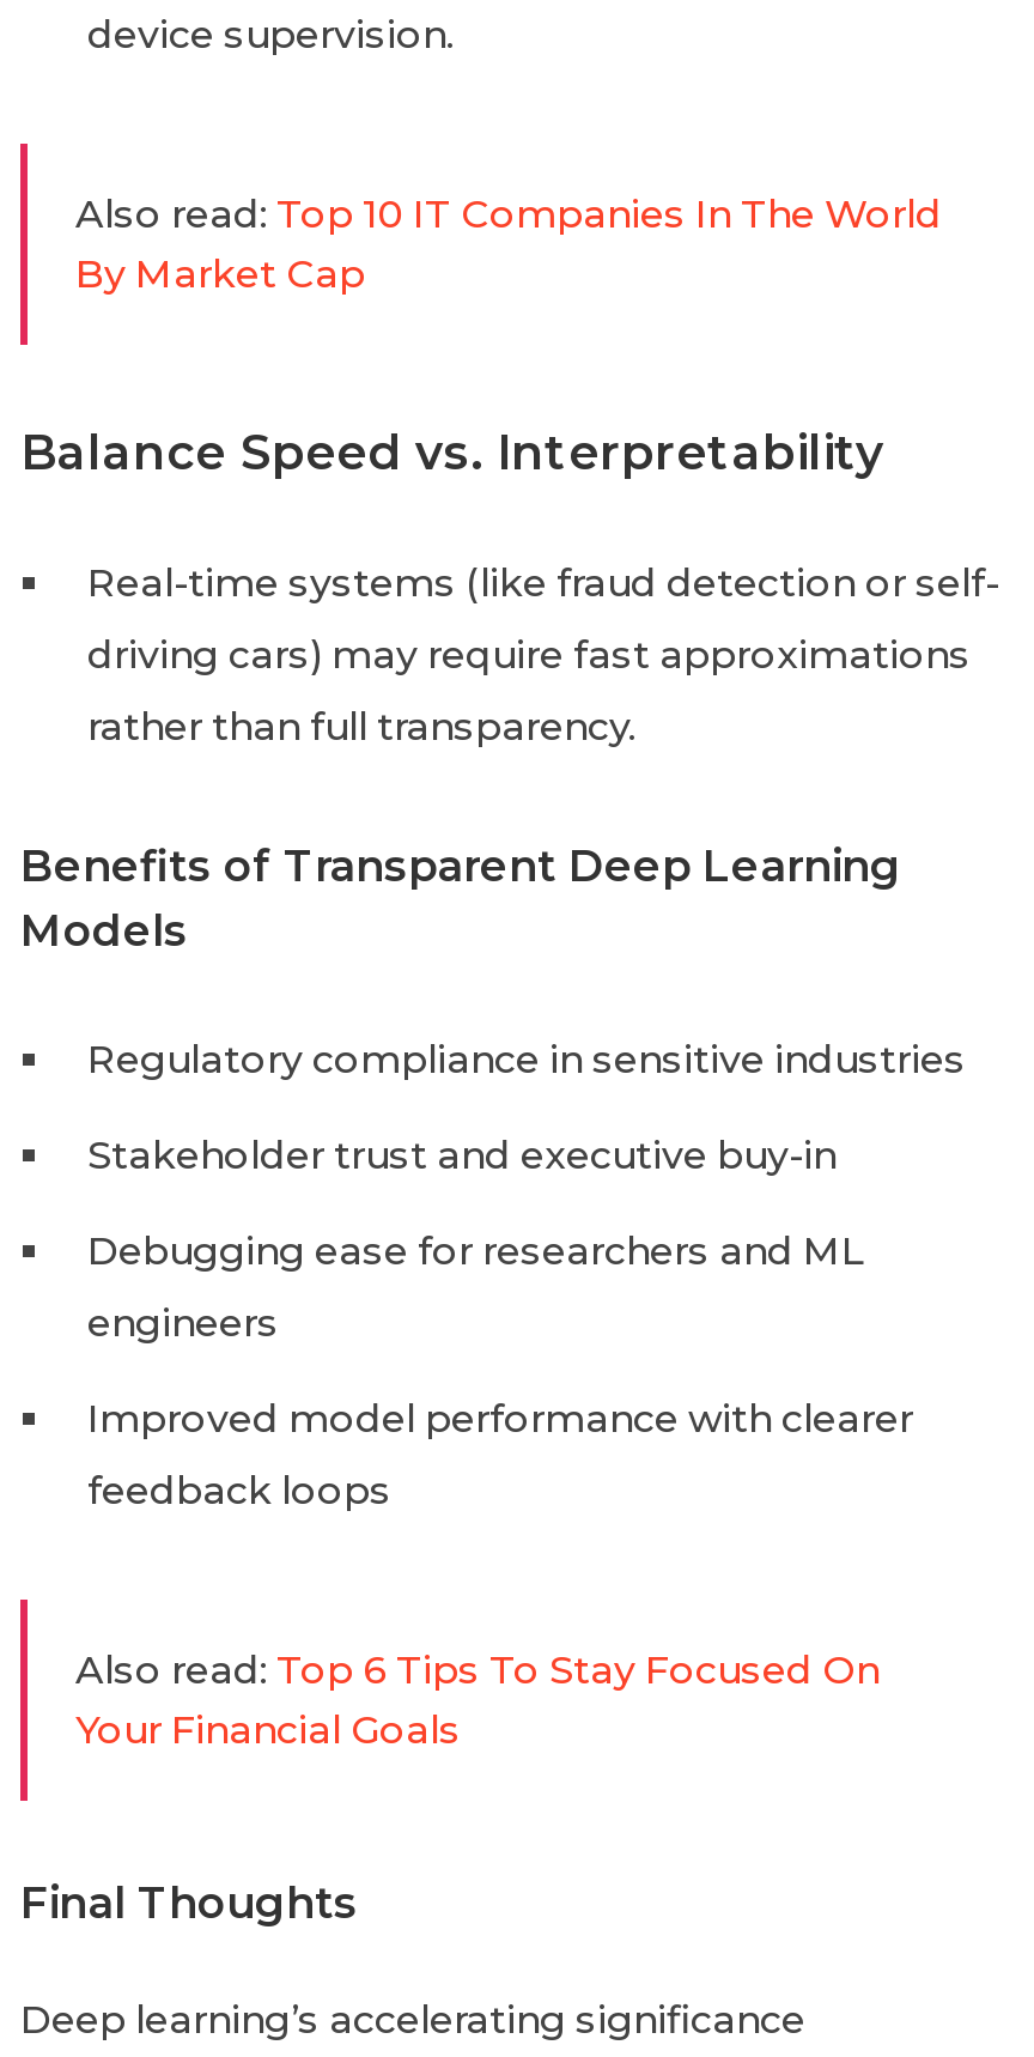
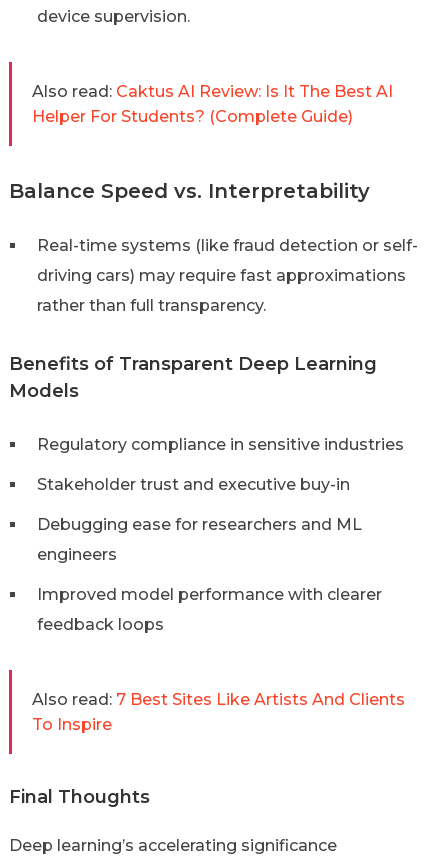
[75,191,942,297] Also read: Top 10 IT Companies In The World | By Market Cap -> [32,82,393,126] Also read: Caktus AI Review: Is It The Best AI | Helper For Students? (Complete Guide)
[75,1647,880,1753] Also read: Top 6 Tips To Stay Focused On | Your Financial Goals -> [32,690,405,734] Also read: 7 Best Sites Like Artists And Clients | To Inspire

